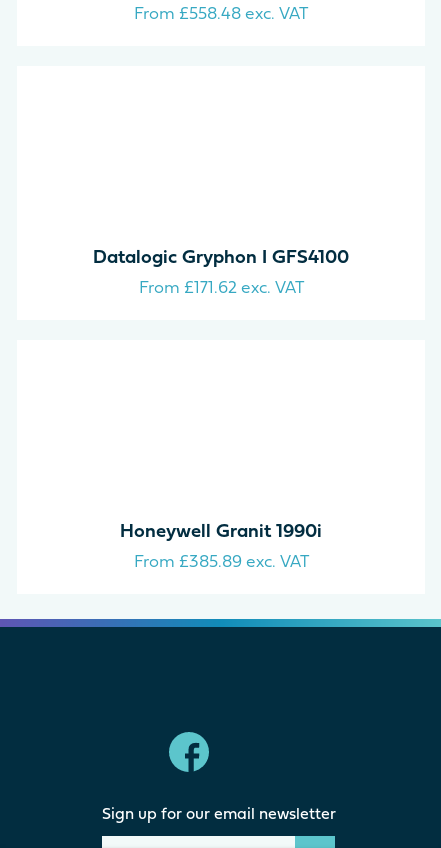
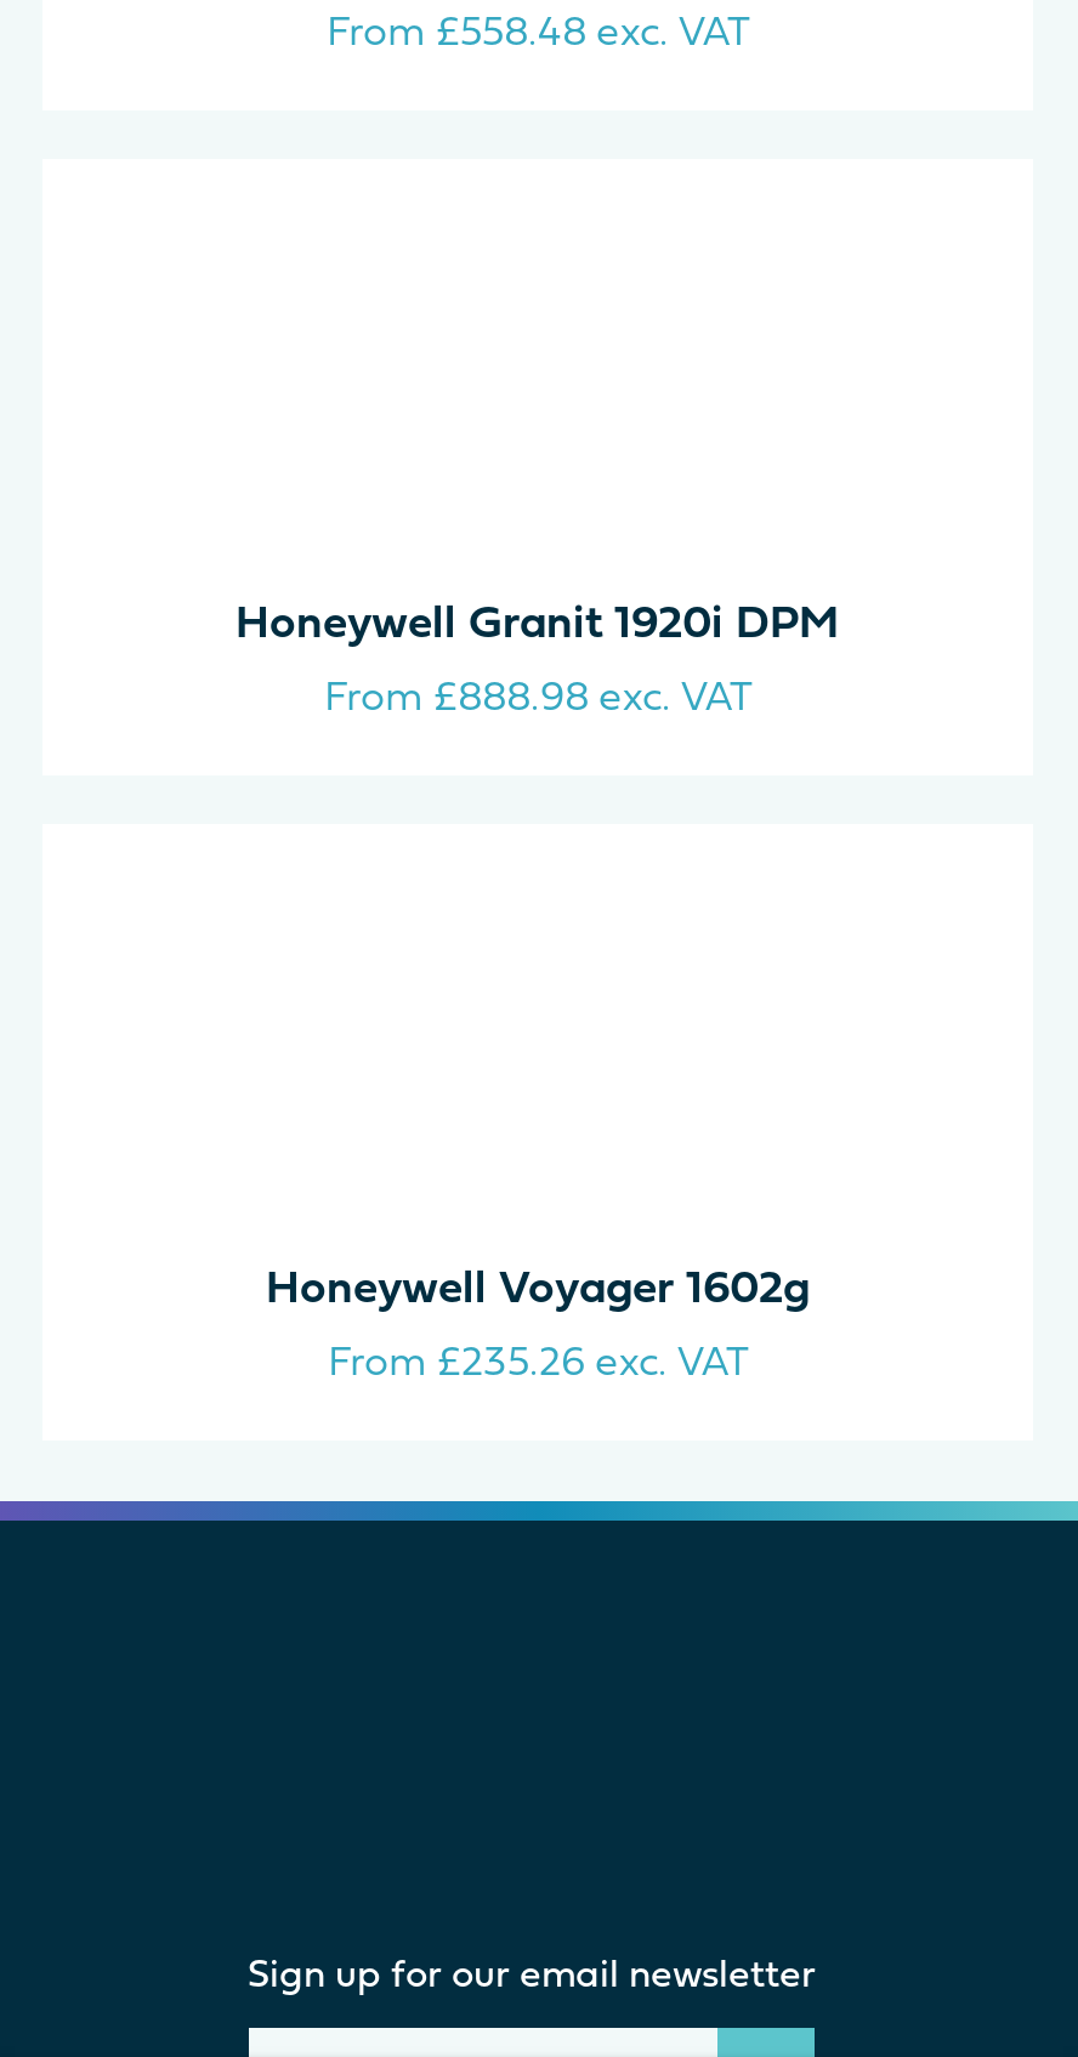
[93,249,349,268] Datalogic Gryphon I GFS4100 -> [236,603,840,649] Honeywell Granit 1920i DPM
[138,280,303,297] From £171.62 exc. VAT -> [324,678,751,720] From £888.98 exc. VAT
[120,523,322,542] Honeywell Granit 1990i -> [266,1268,810,1314] Honeywell Voyager 1602g
[133,554,308,571] From £385.89 exc. VAT -> [328,1343,748,1385] From £235.26 exc. VAT
[168,731,210,773] [image] -> none

